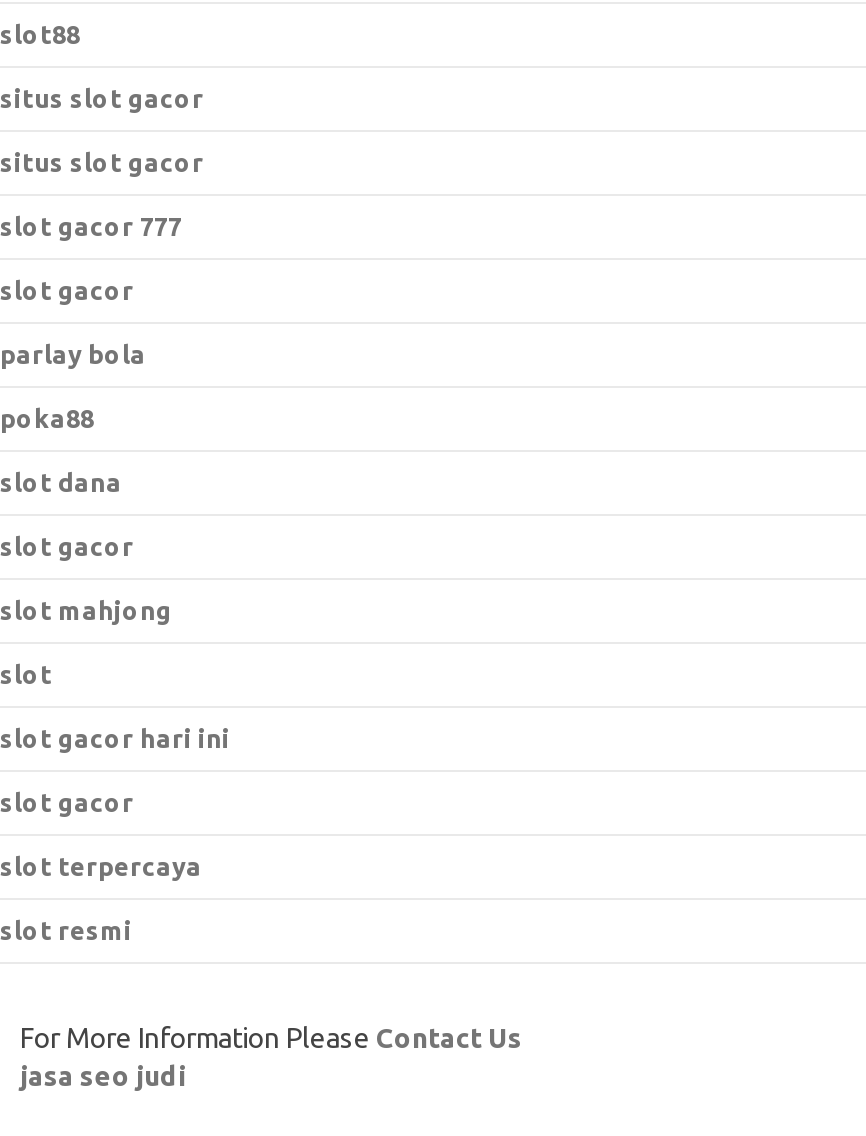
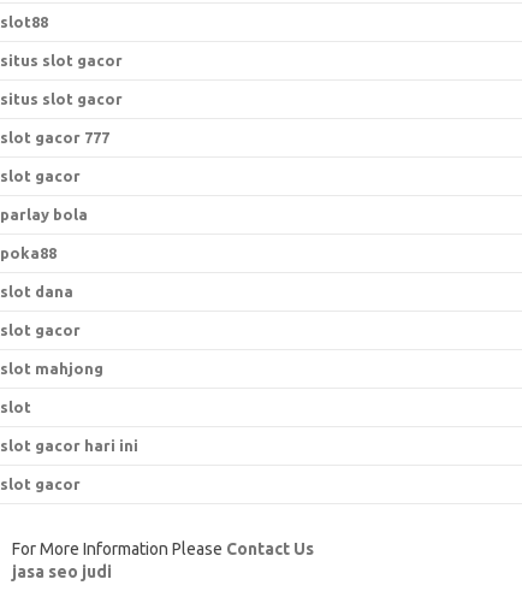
[0,852,202,944] slot terpercaya | slot resmi -> none

